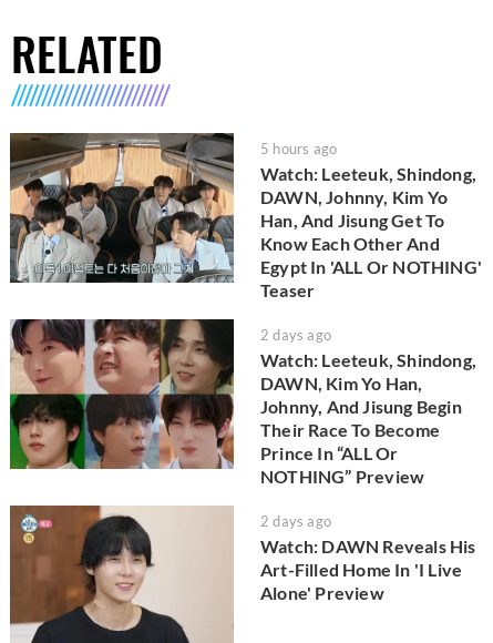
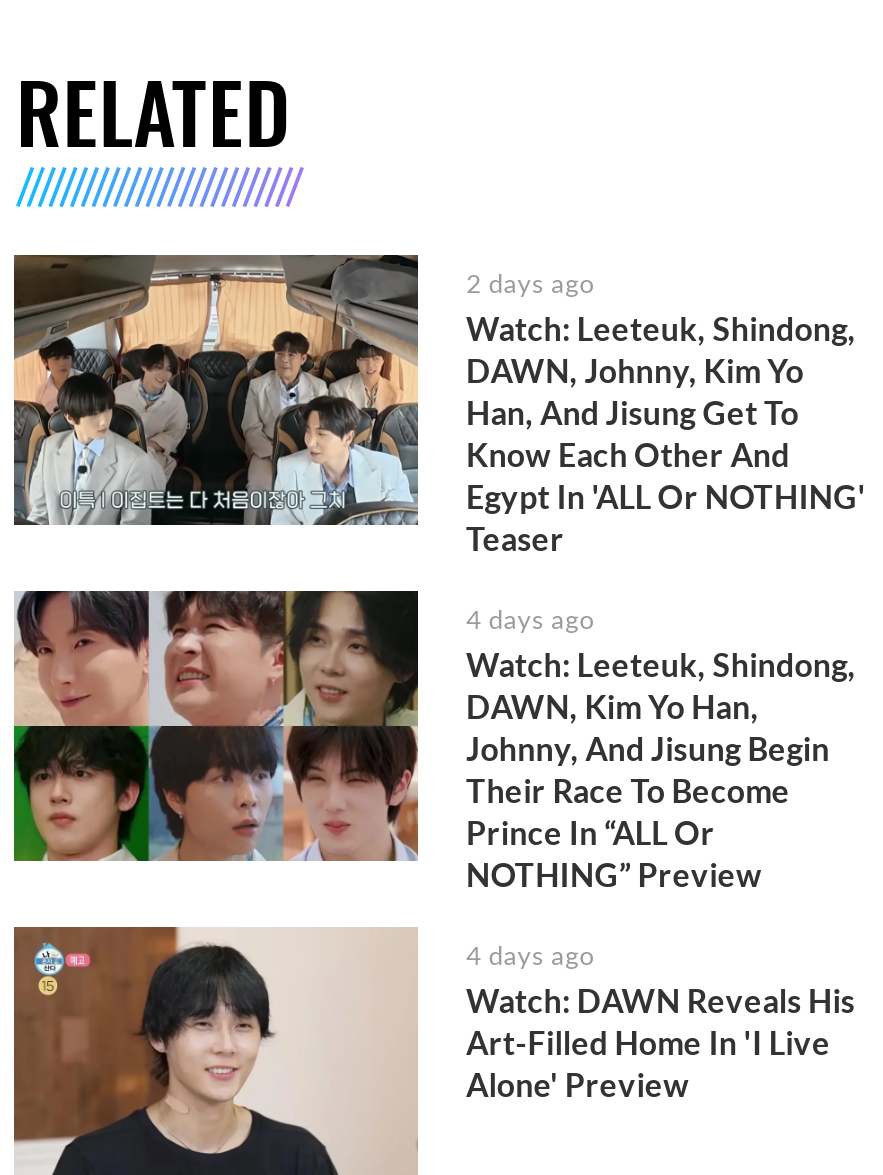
[260,140,337,158] 5 hours ago -> [466,268,594,300] 2 days ago
[260,326,331,344] 2 days ago -> [466,604,594,636] 4 days ago
[260,513,331,530] 2 days ago -> [466,940,594,972] 4 days ago

